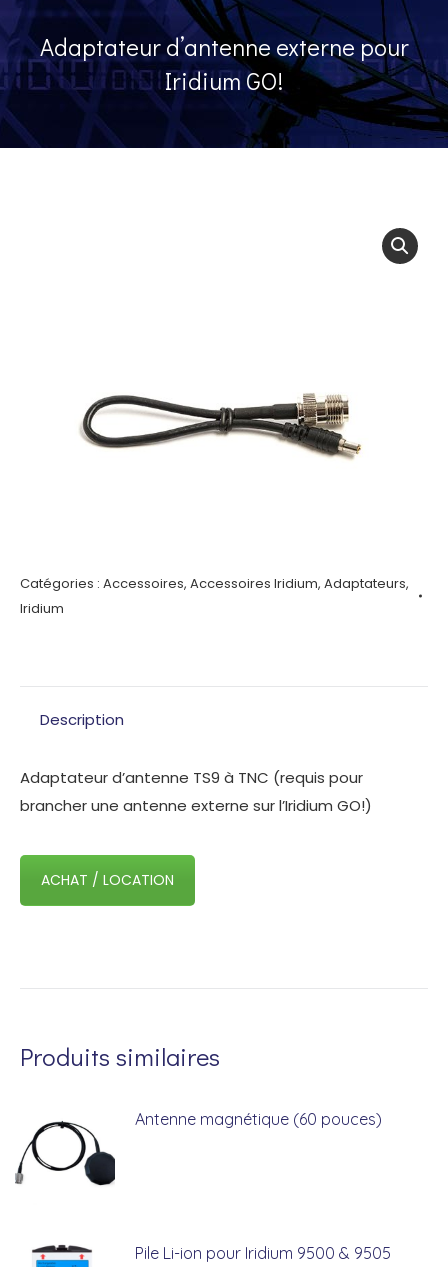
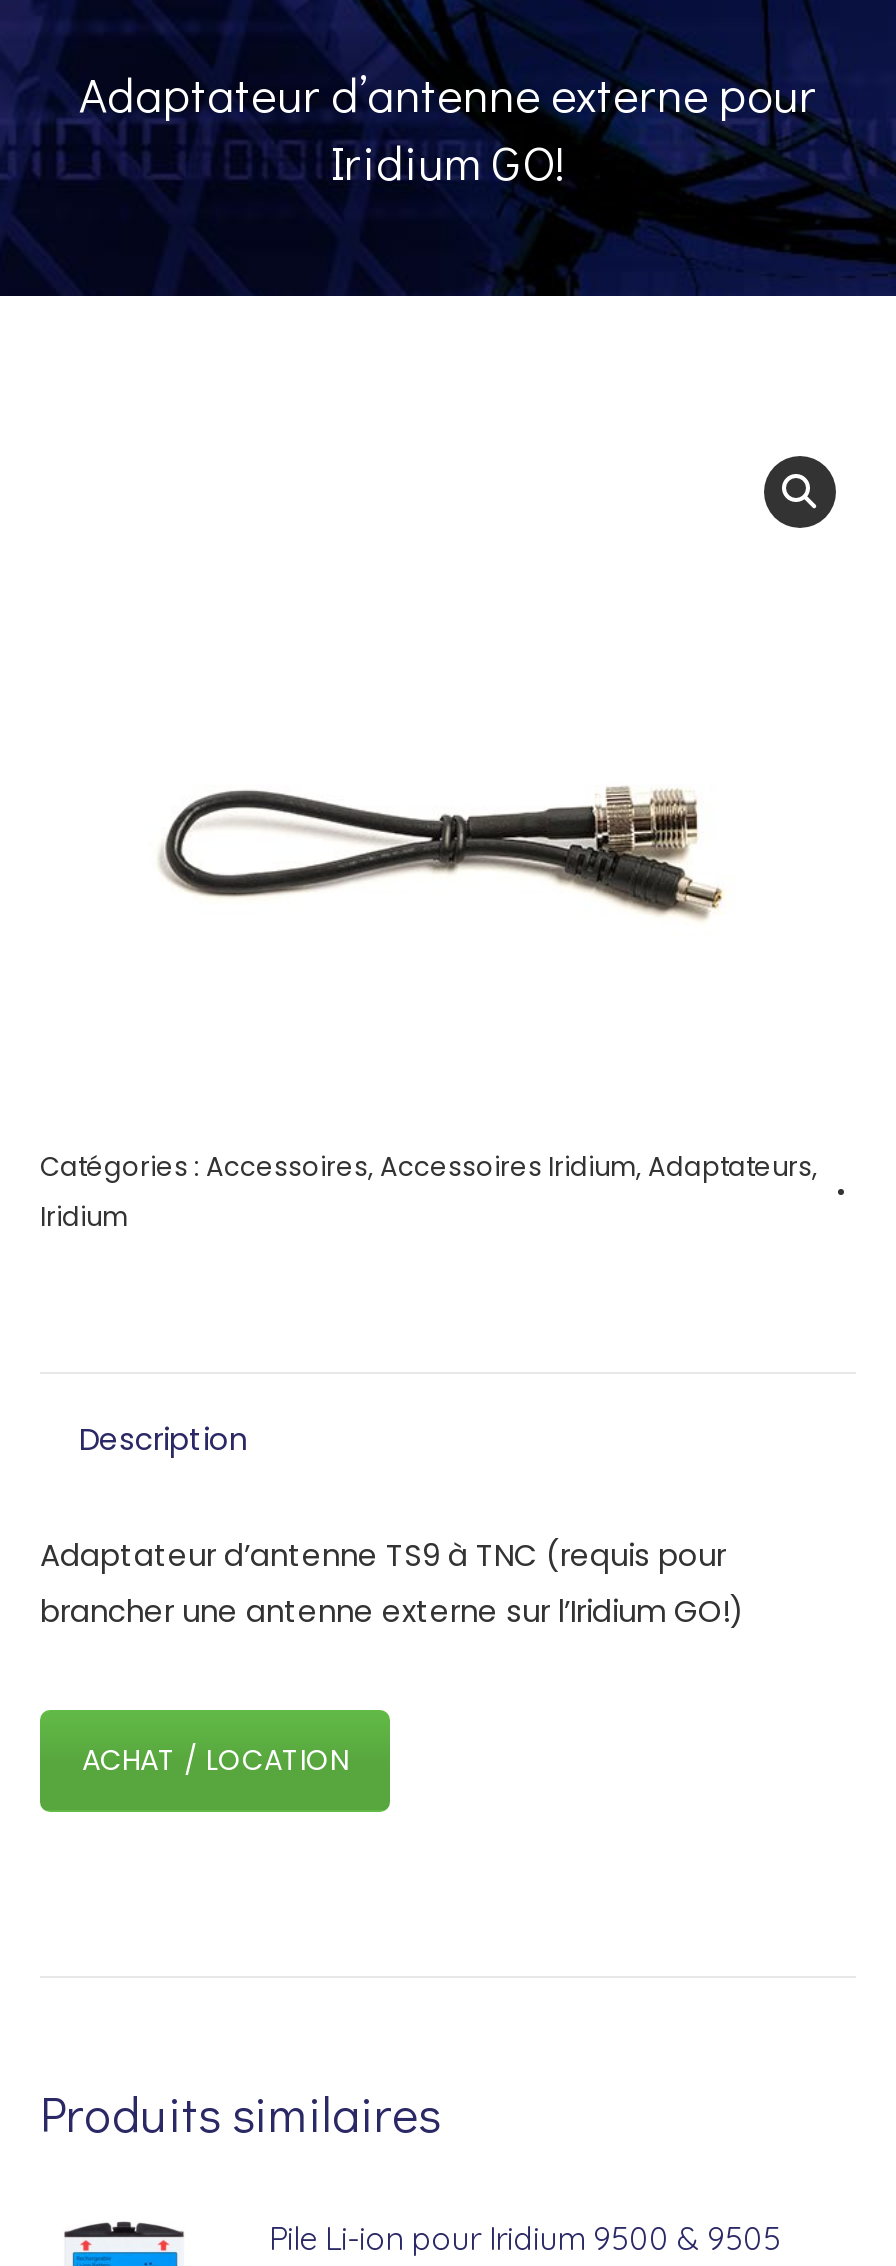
[15,1109,381,1186] [image] | Antenne magnétique (60 pouces) -> none

